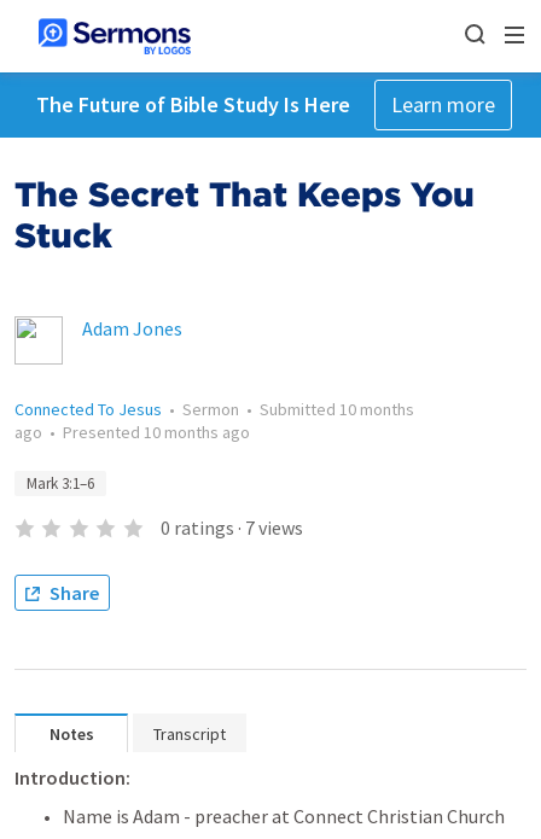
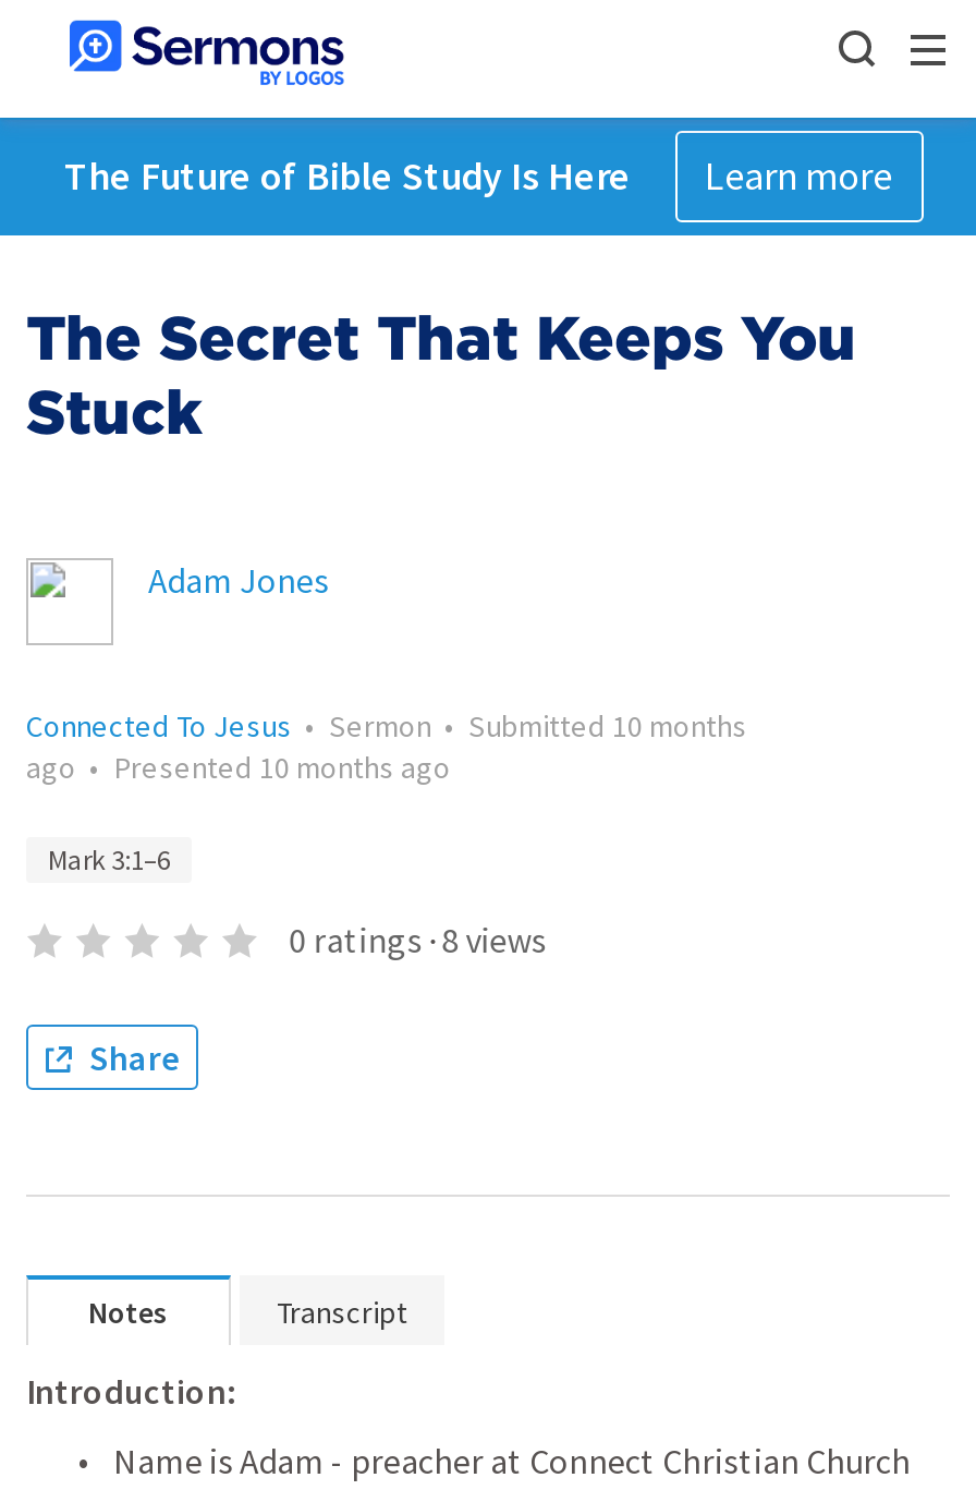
[160,515,303,540] 0 ratings · 7 views -> [289,918,546,961] 0 ratings · 8 views

